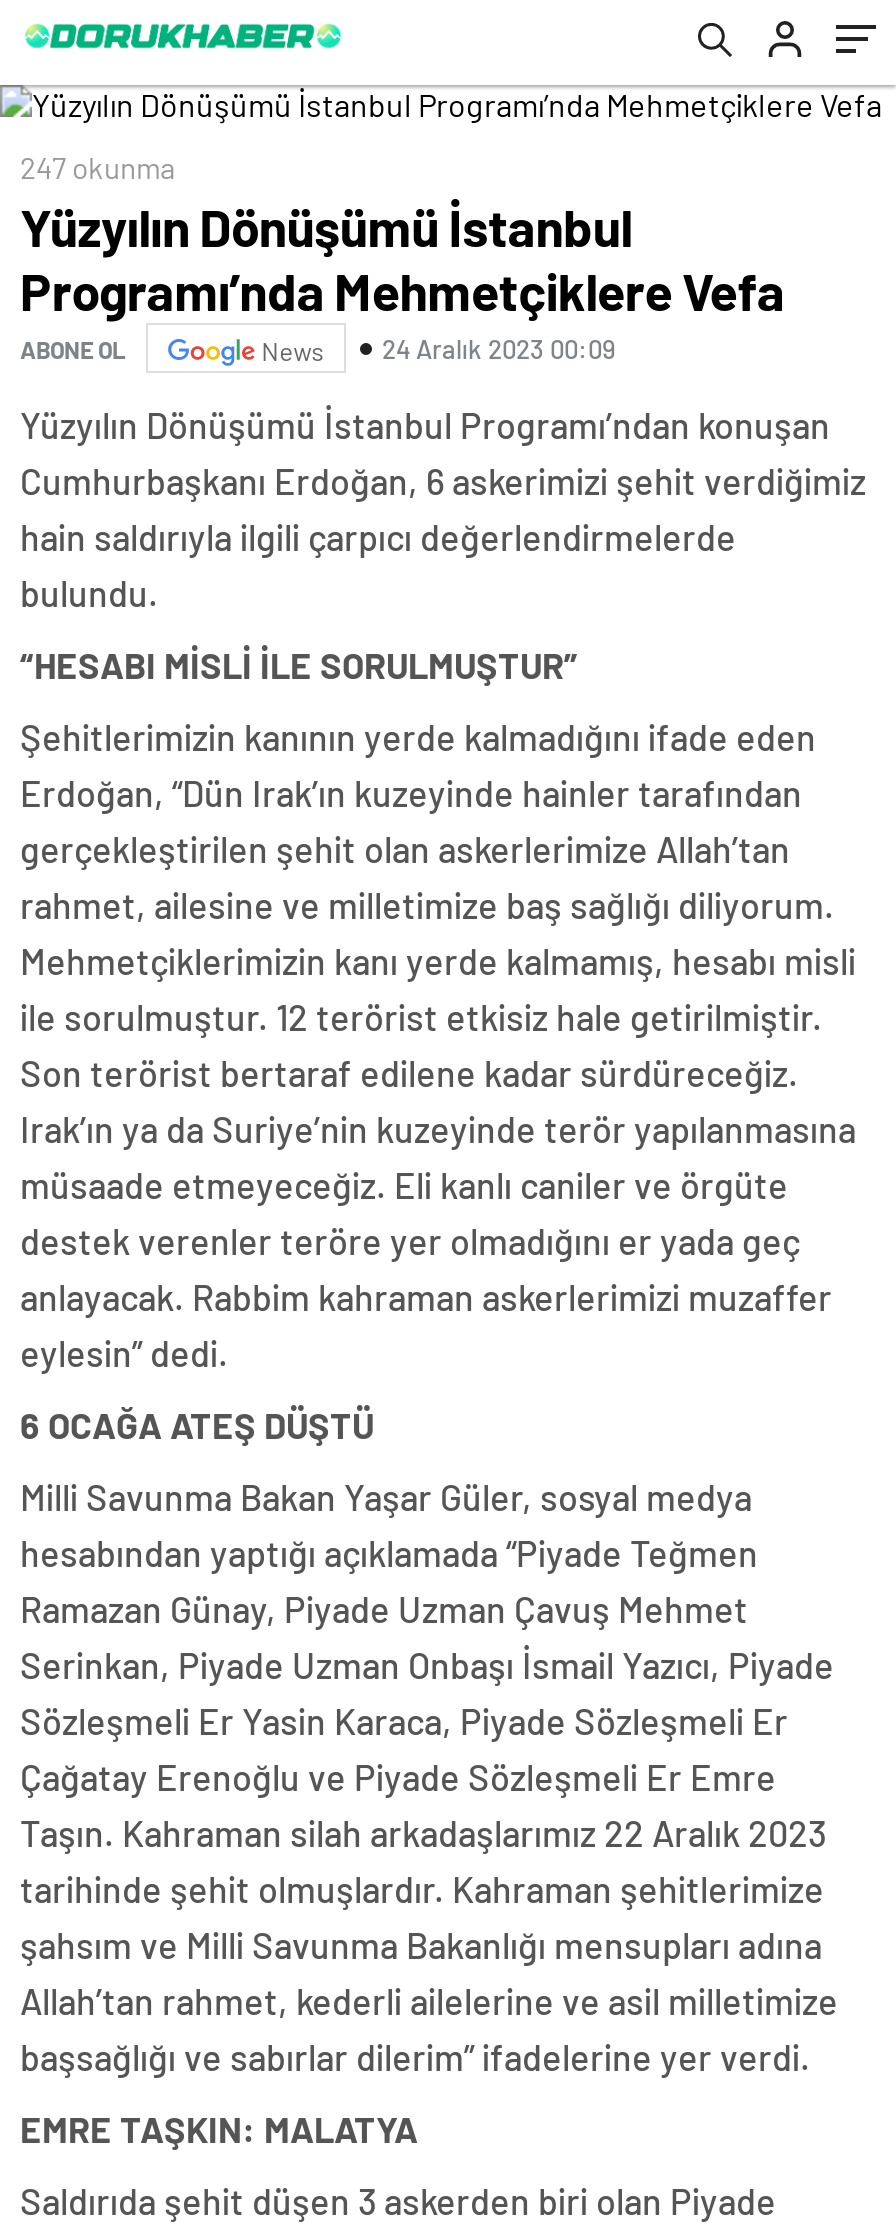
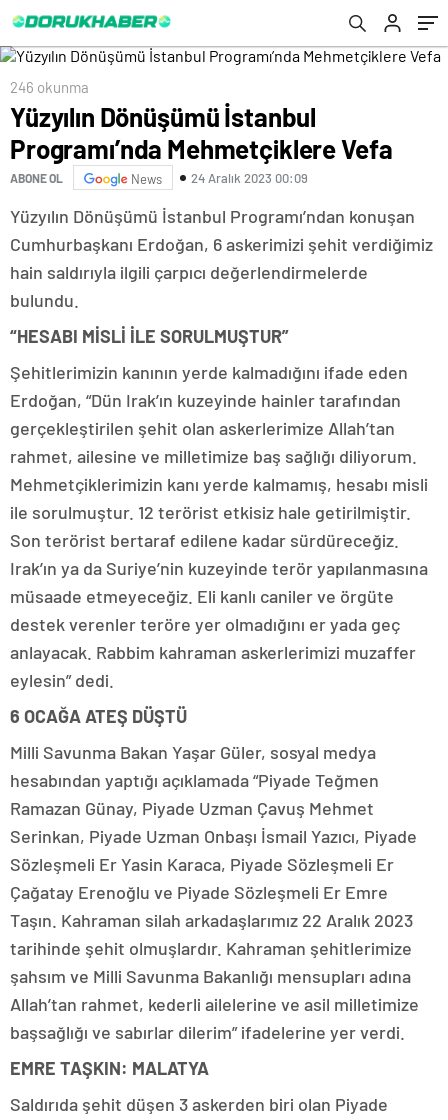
[20,149,176,185] 247 okunma -> [10,78,89,96] 246 okunma

